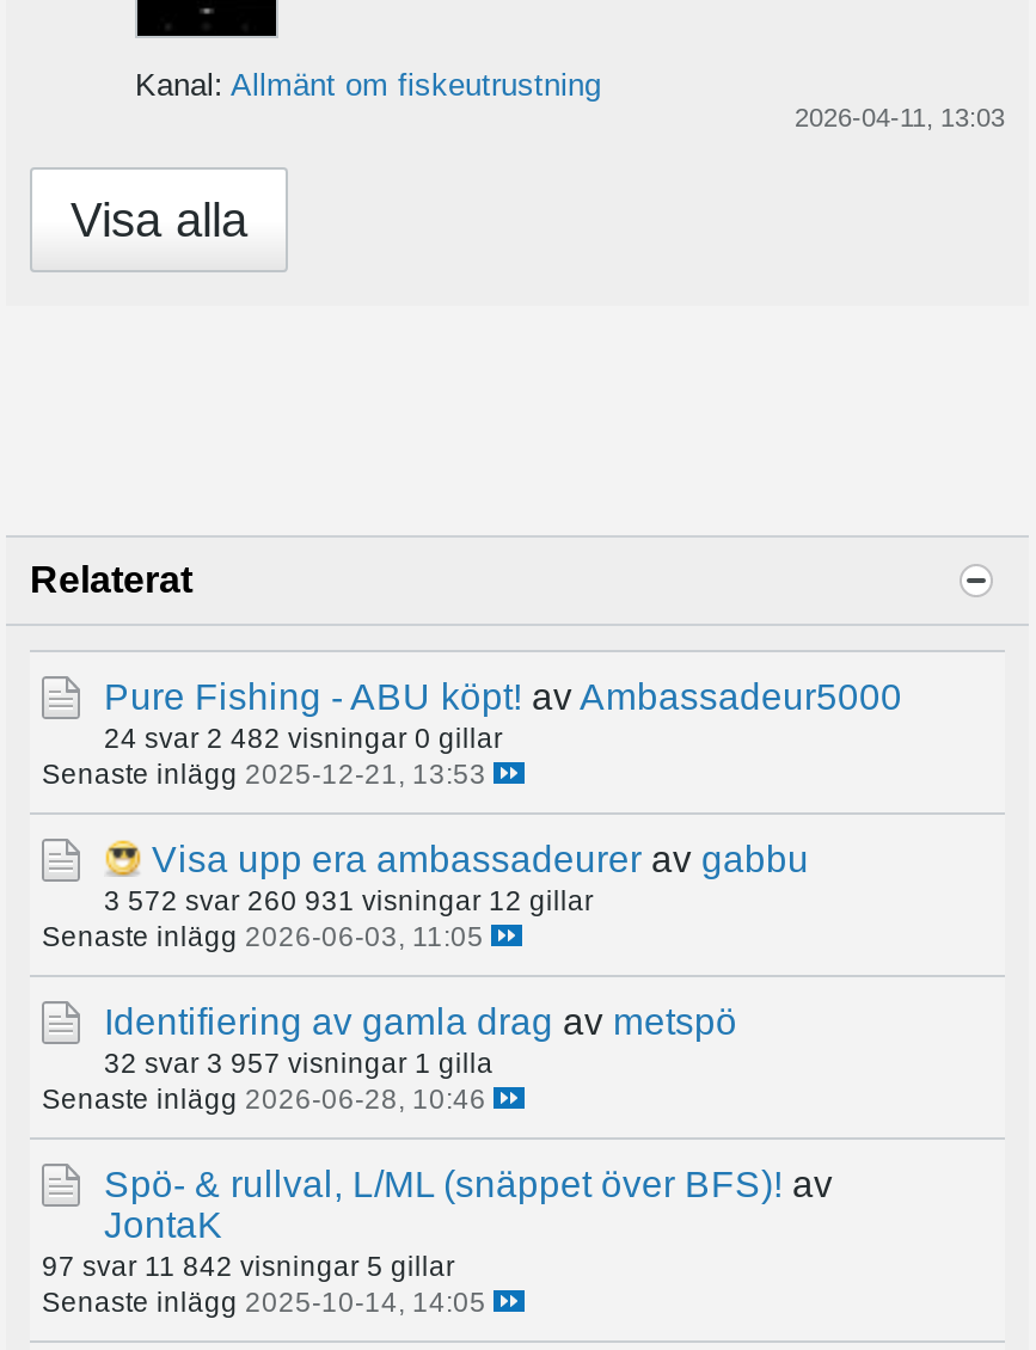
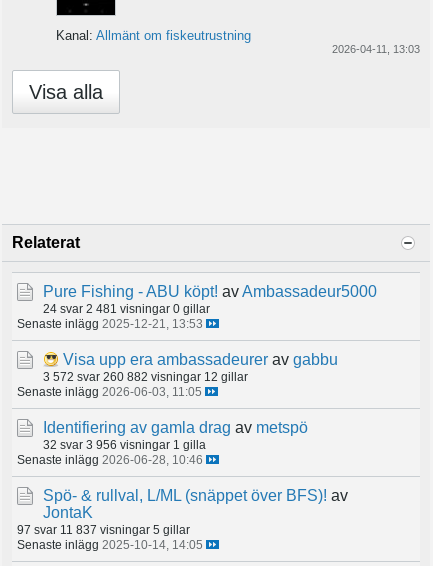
[104,721,503,752] 24 svar 2 482 visningar 0 gillar -> [43,302,210,315] 24 svar 2 481 visningar 0 gillar
[104,883,594,914] 3 572 svar 260 931 visningar 12 gillar -> [43,370,248,383] 3 572 svar 260 882 visningar 12 gillar
[104,1046,494,1077] 32 svar 3 957 visningar 1 gilla -> [43,438,206,451] 32 svar 3 956 visningar 1 gilla
[42,1249,455,1280] 97 svar 11 842 visningar 5 gillar -> [17,523,190,536] 97 svar 11 837 visningar 5 gillar

